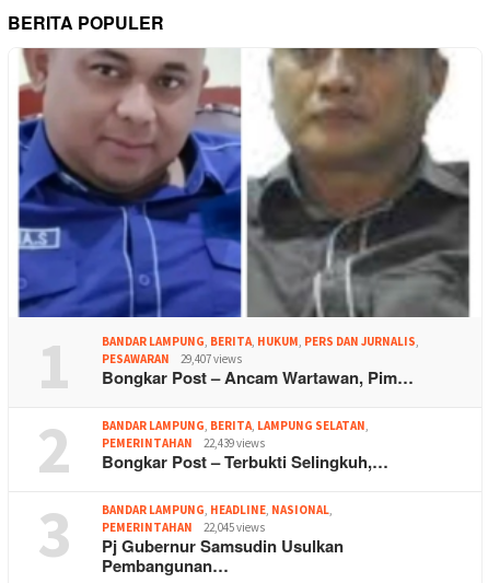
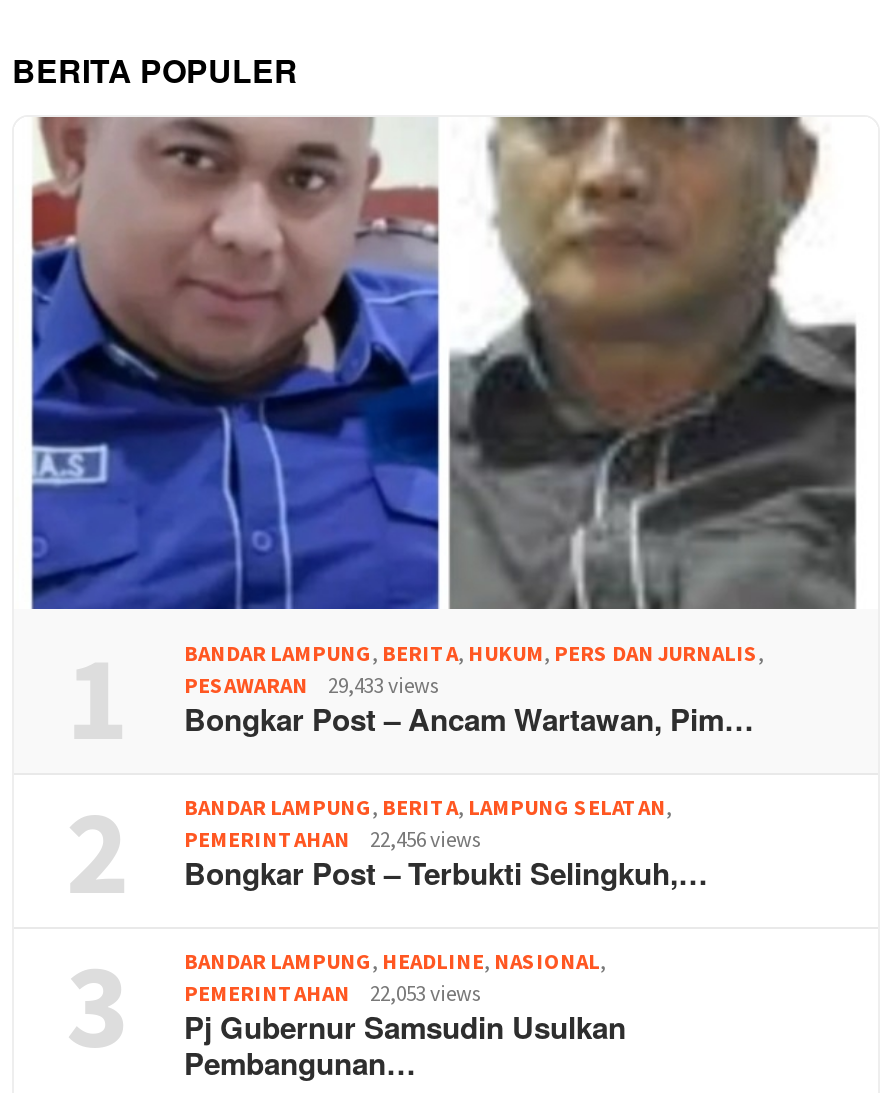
[102,351,242,367] PESAWARAN 29,407 views -> [184,671,440,699] PESAWARAN 29,433 views
[102,436,265,451] PEMERINTAHAN 22,439 views -> [184,825,482,853] PEMERINTAHAN 22,456 views
[102,520,265,535] PEMERINTAHAN 22,045 views -> [184,979,482,1007] PEMERINTAHAN 22,053 views

